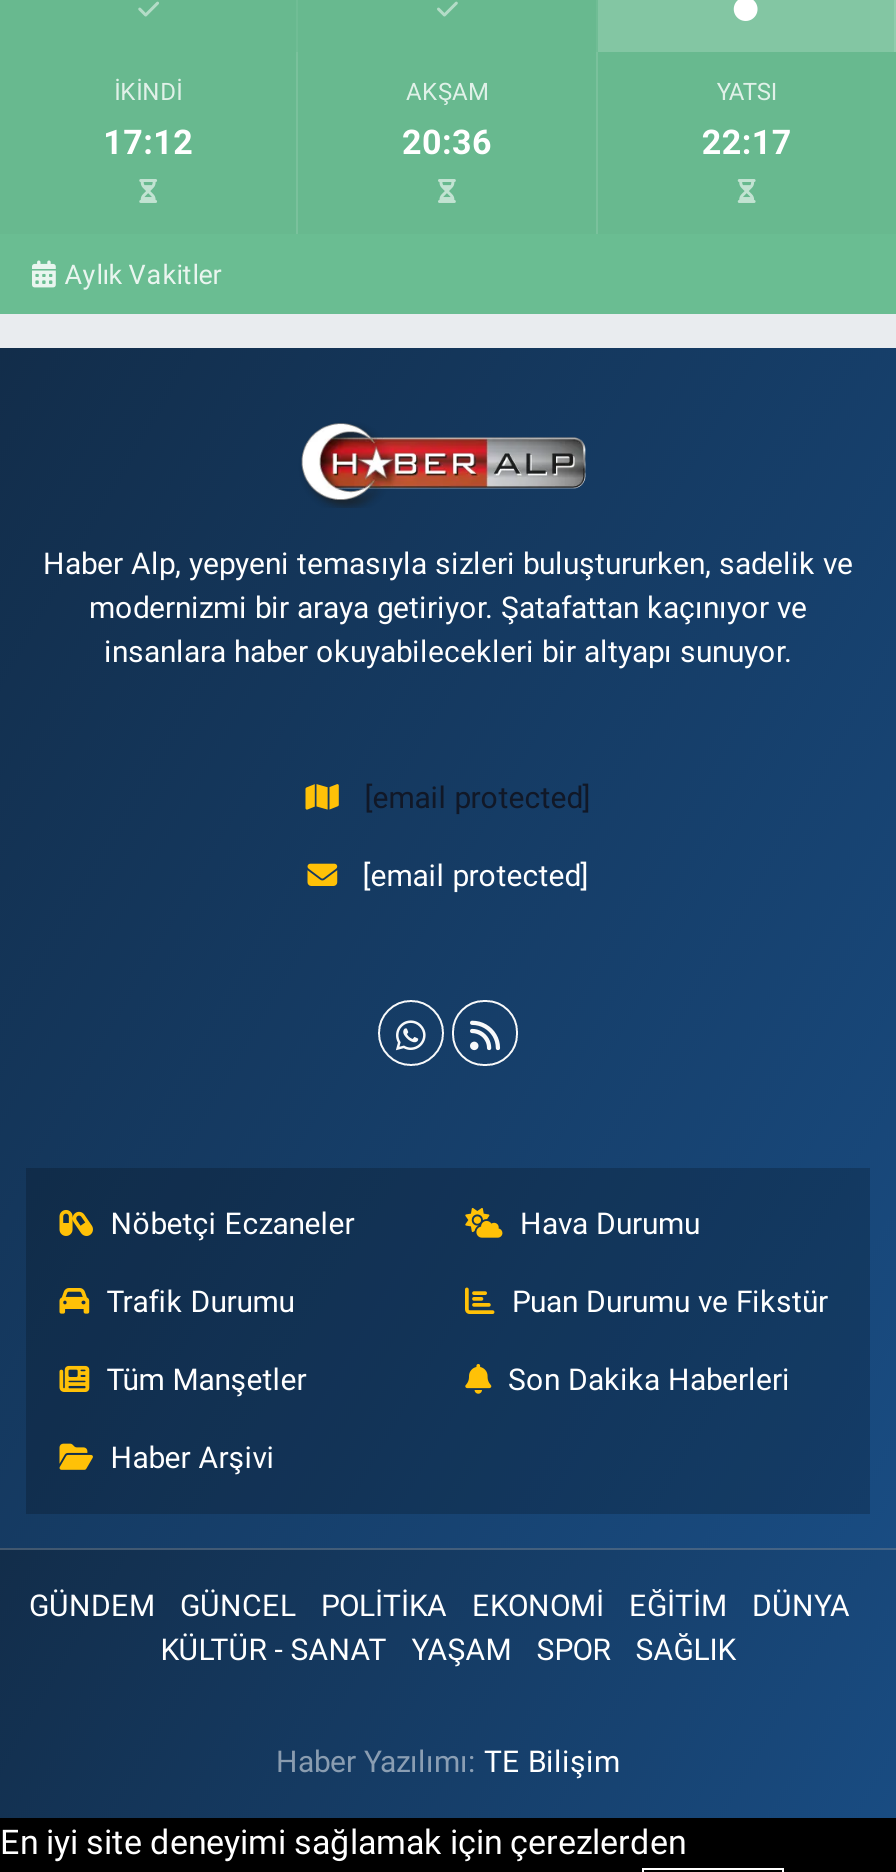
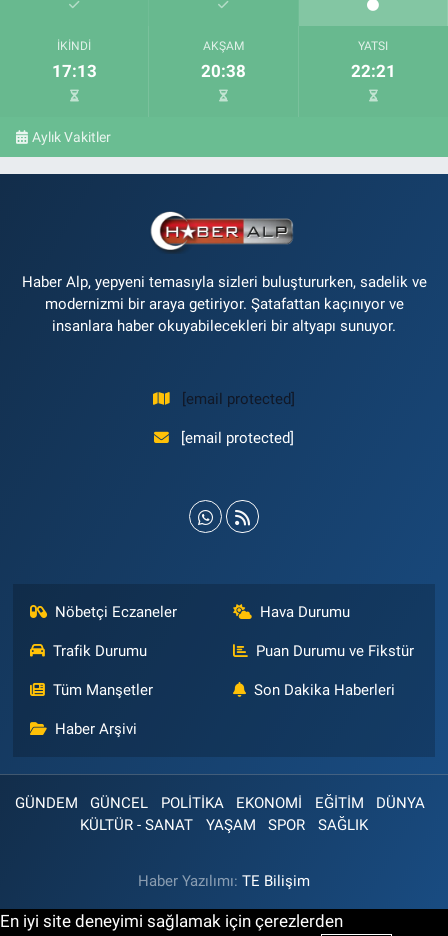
[103,121,193,161] 17:12 -> [52,61,97,81] 17:13
[402,121,492,161] 20:36 -> [201,61,246,81] 20:38
[702,121,792,161] 22:17 -> [351,61,396,81] 22:21

